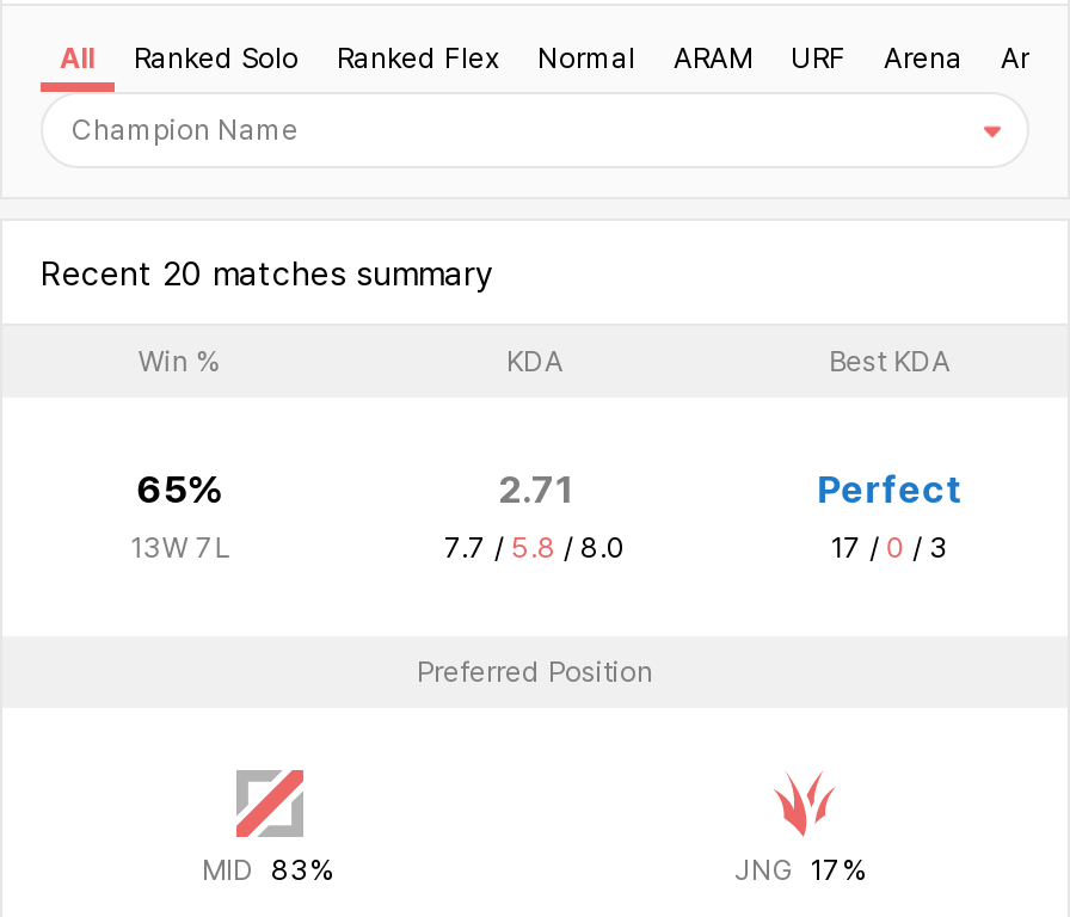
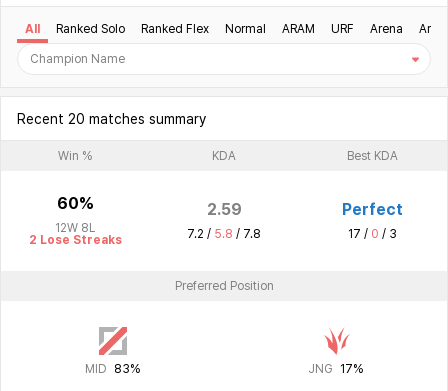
[131,467,229,565] 65% | 13W 7L -> [29,194,122,247] 60% | 12W 8L | 2 Lose Streaks
[498,467,572,512] 2.71 -> [206,200,241,219] 2.59
[444,531,626,565] 7.7 / 5.8 / 8.0 -> [187,227,261,241] 7.2 / 5.8 / 7.8

